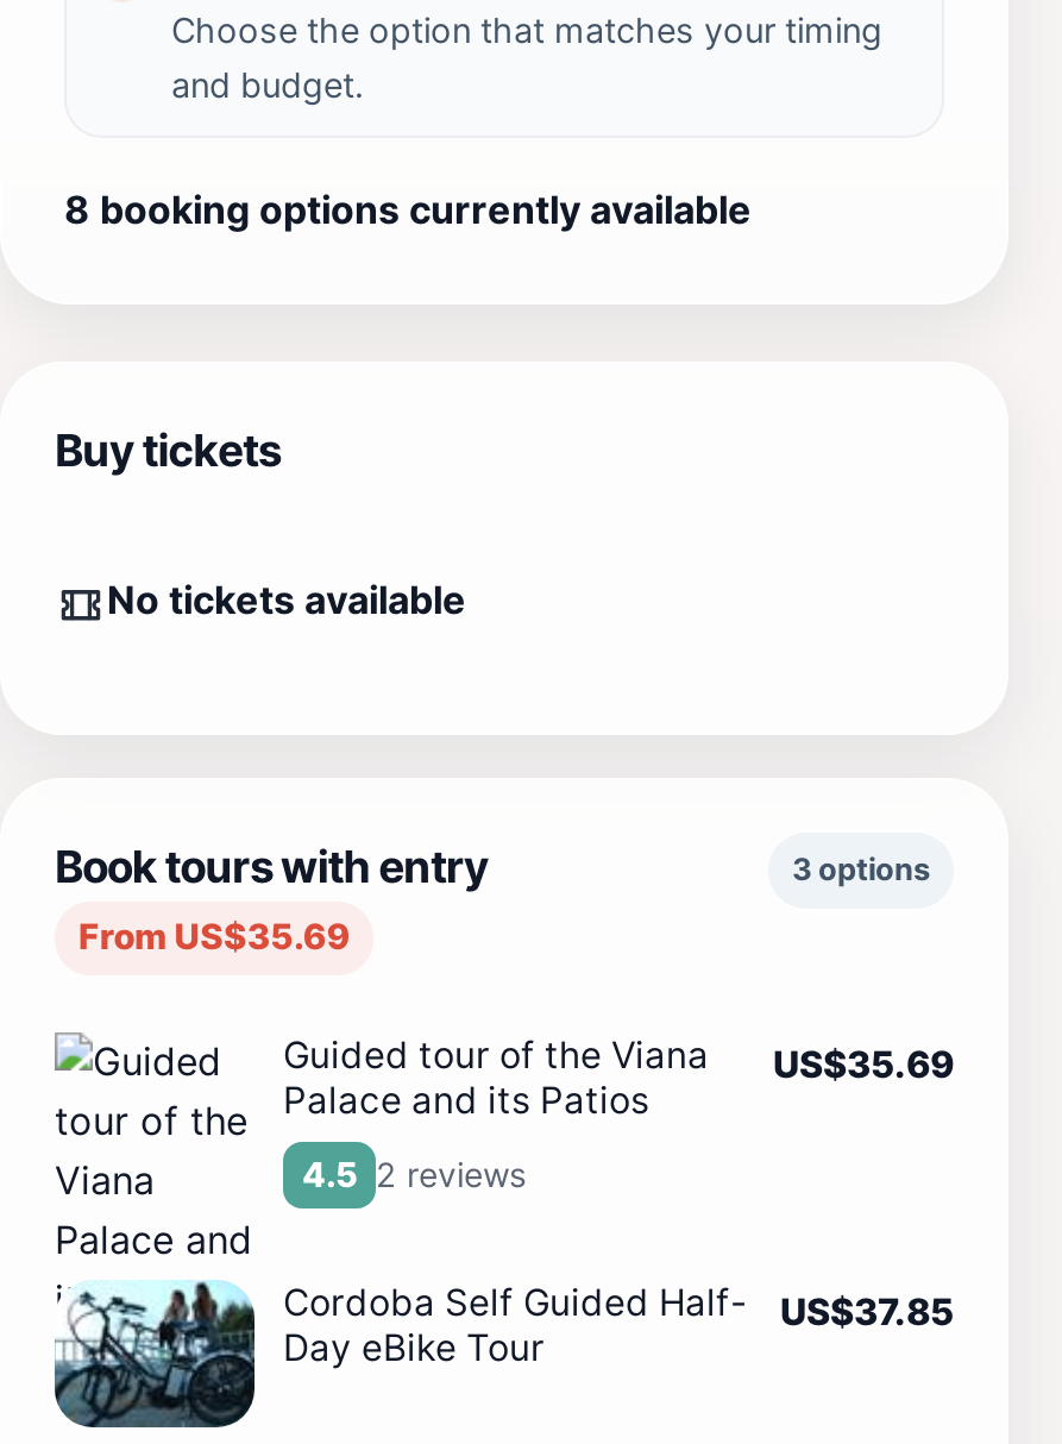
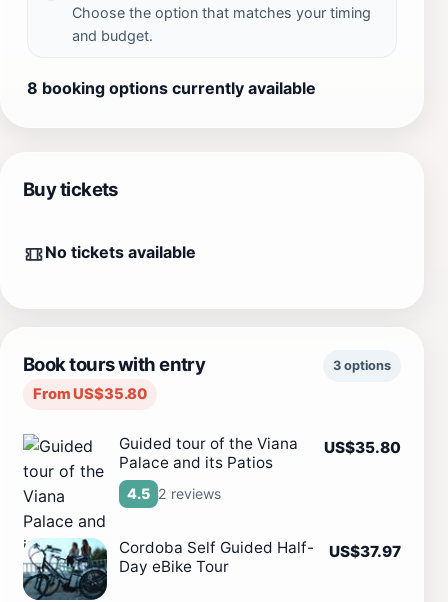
[78,916,350,958] From US$35.69 -> [33,385,147,403] From US$35.80
[283,1032,954,1087] Guided tour of the Viana US$35.69 -> [119,434,401,457] Guided tour of the Viana US$35.80
[283,1280,954,1334] Cordoba Self Guided Half- US$37.85 -> [119,538,401,561] Cordoba Self Guided Half- US$37.97

